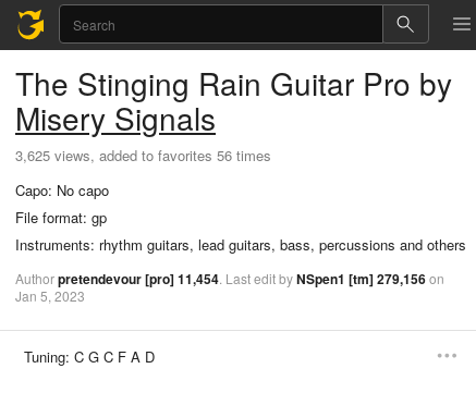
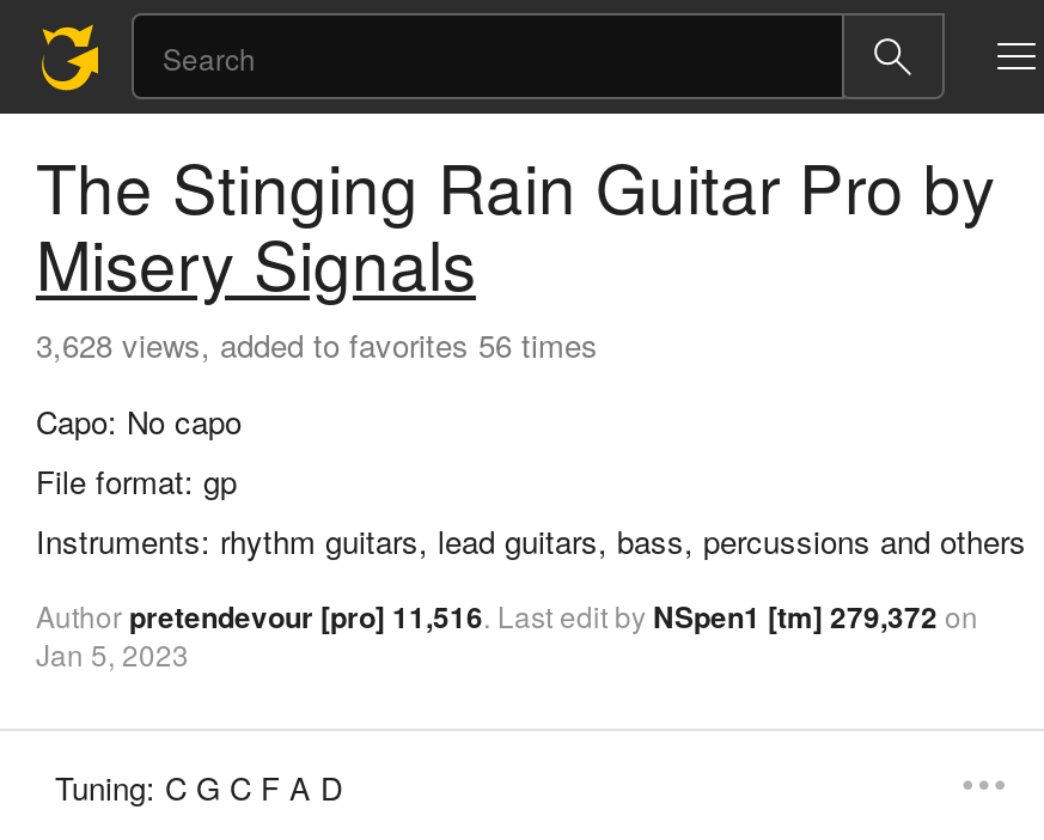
[15,145,271,165] 3,625 views, added to favorites 56 times -> [36,322,598,367] 3,628 views, added to favorites 56 times
[15,269,444,288] Author pretendevour [pro] 11,454. Last edit by NSpen1 [tm] 279,156 on -> [36,595,978,638] Author pretendevour [pro] 11,516. Last edit by NSpen1 [tm] 279,372 on

